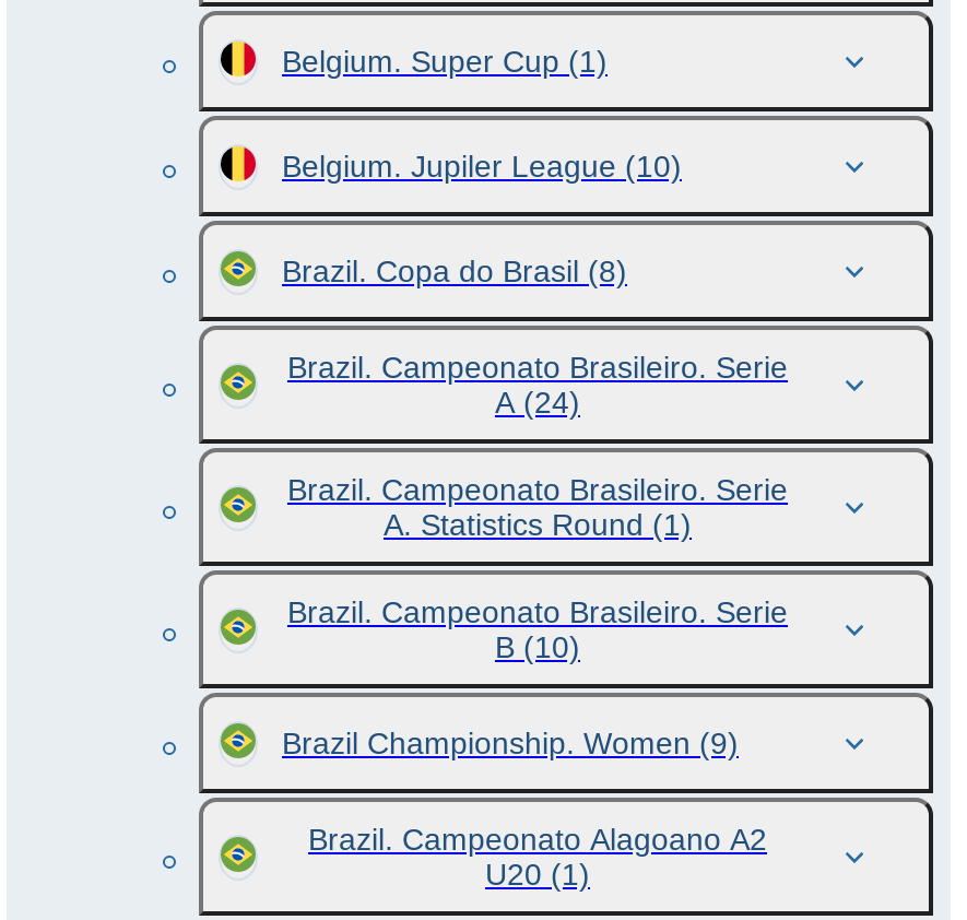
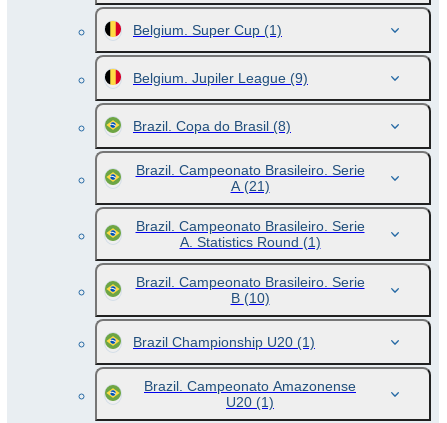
[282,149,682,184] Belgium. Jupiler League (10) -> [133,70,308,86] Belgium. Jupiler League (9)
[495,385,580,420] A (24) -> [230,178,269,194] A (21)
[282,726,739,760] Brazil Championship. Women (9) -> [133,334,315,350] Brazil Championship U20 (1)
[308,822,767,857] Brazil. Campeonato Alagoano A2 -> [144,378,356,394] Brazil. Campeonato Amazonense

